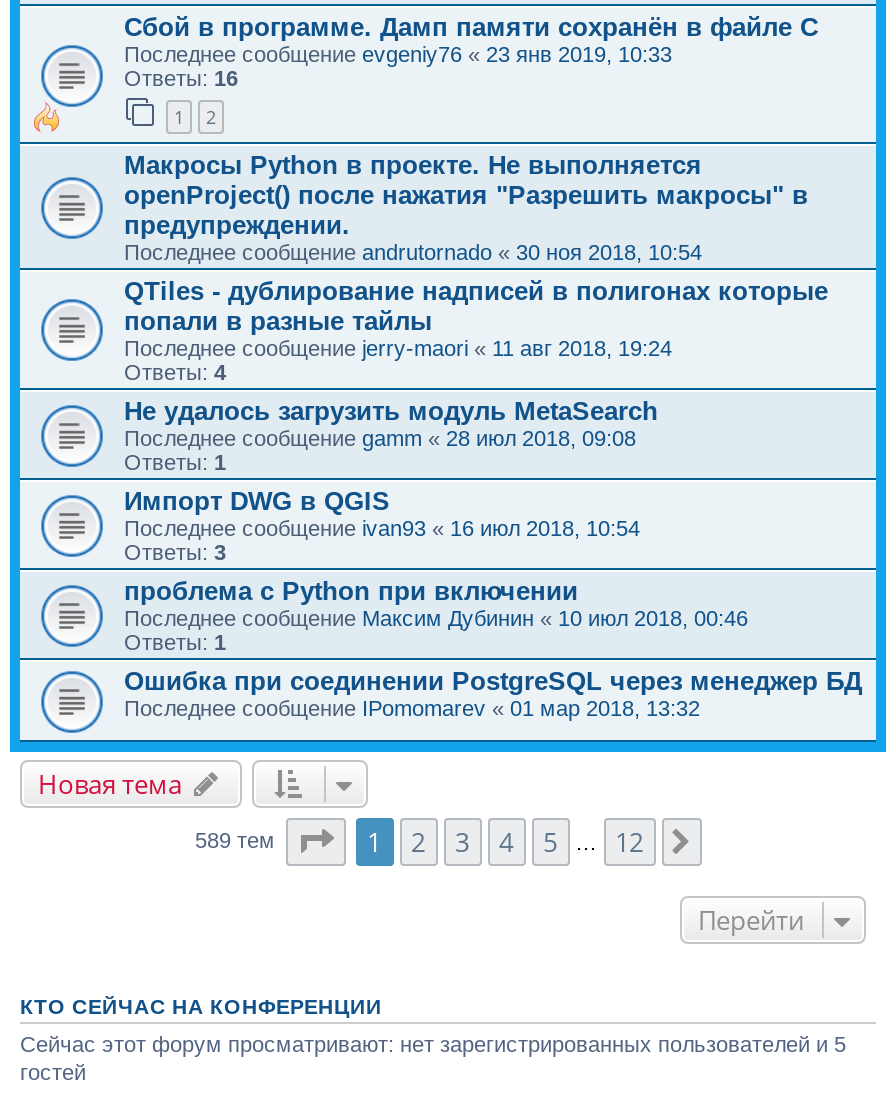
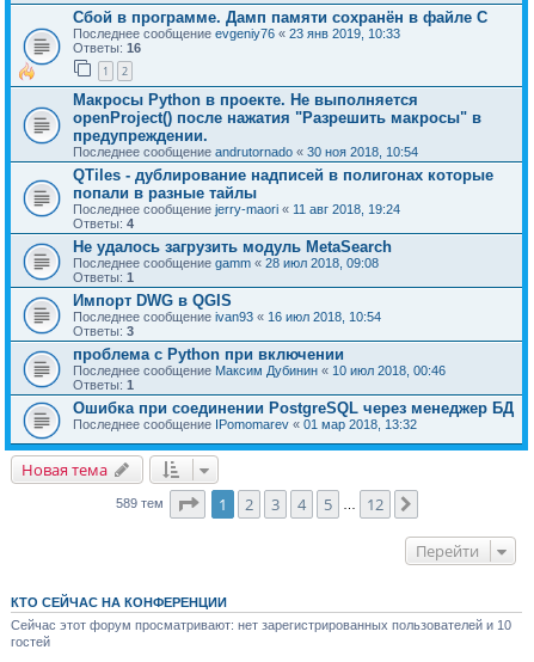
[20,1032,846,1056] Сейчас этот форум просматривают: нет зарегистрированных пользователей и 5 -> [11,618,511,632] Сейчас этот форум просматривают: нет зарегистрированных пользователей и 10

